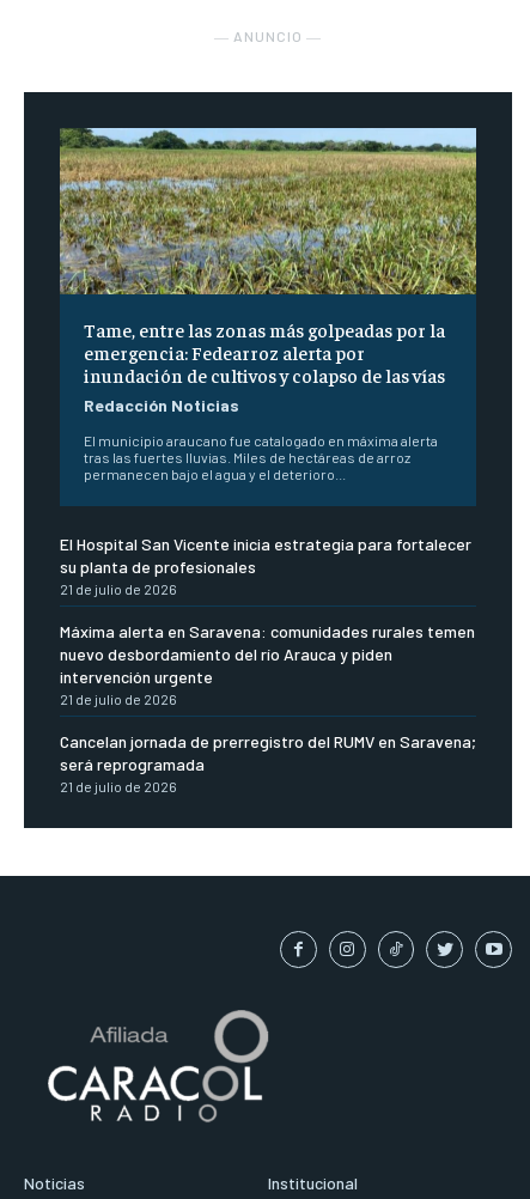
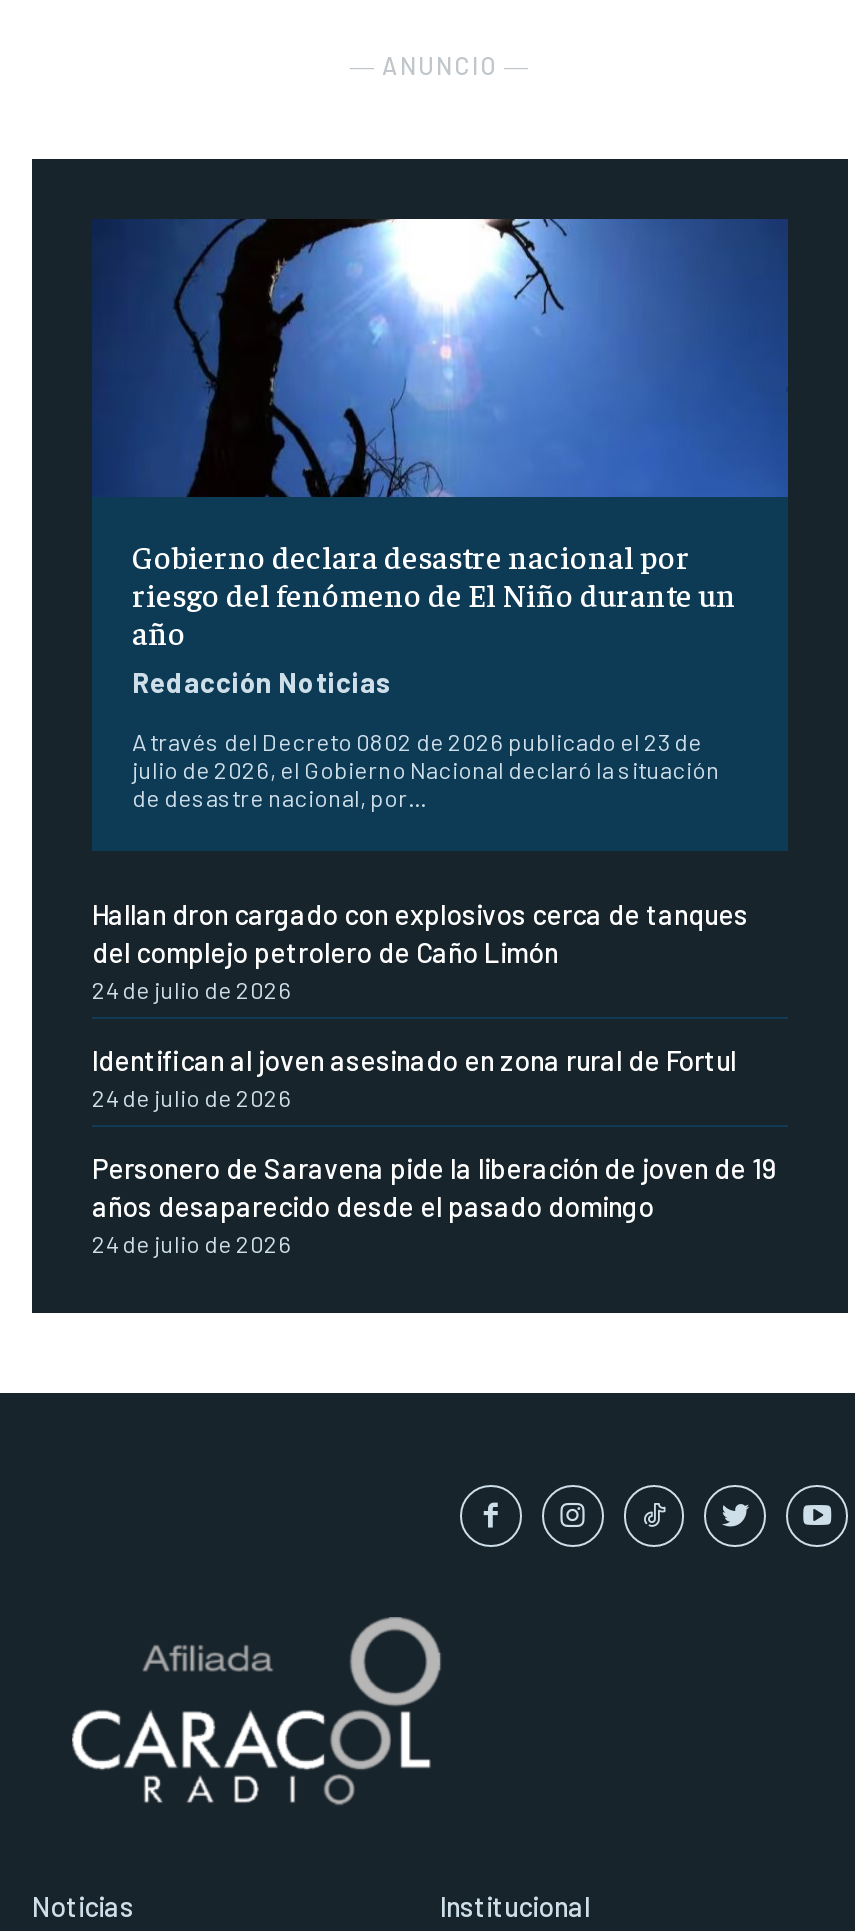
[59,127,477,387] [image] | Tame, entre las zonas más golpeadas por la | emergencia: Fedearroz alerta por | inundación de cultivos y colapso de las vías -> [92,217,790,651] [image] | Gobierno declara desastre nacional por | riesgo del fenómeno de El Niño durante un | año
[84,432,438,482] El municipio araucano fue catalogado en máxima alerta | tras las fuertes lluvias. Miles de hectáreas de arroz | permanecen bajo el agua y el deterioro... -> [132,727,720,811] A través del Decreto 0802 de 2026 publicado el 23 de | julio de 2026, el Gobierno Nacional declaró la situación | de desastre nacional, por...
[60,534,471,597] El Hospital San Vicente inicia estrategia para fortalecer | su planta de profesionales | 21 de julio de 2026 -> [92,897,748,1003] Hallan dron cargado con explosivos cerca de tanques | del complejo petrolero de Caño Limón | 24 de julio de 2026
[60,621,475,707] Máxima alerta en Saravena: comunidades rurales temen | nuevo desbordamiento del río Arauca y piden | intervención urgente | 21 de julio de 2026 -> [92,1043,736,1111] Identifican al joven asesinado en zona rural de Fortul | 24 de julio de 2026
[60,731,476,795] Cancelan jornada de prerregistro del RUMV en Saravena; | será reprogramada | 21 de julio de 2026 -> [92,1151,776,1257] Personero de Saravena pide la liberación de joven de 19 | años desaparecido desde el pasado domingo | 24 de julio de 2026

